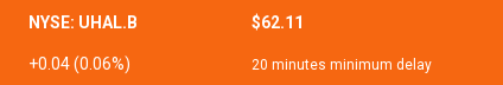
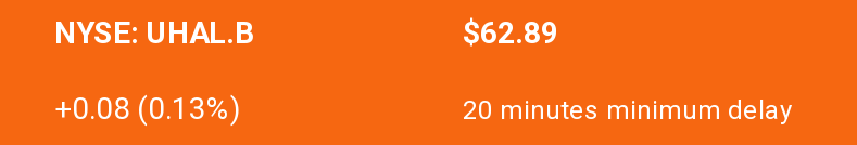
[251,13,304,32] $62.11 -> [463,15,558,50] $62.89
[28,54,130,73] +0.04 (0.06%) -> [54,91,241,126] +0.08 (0.13%)

